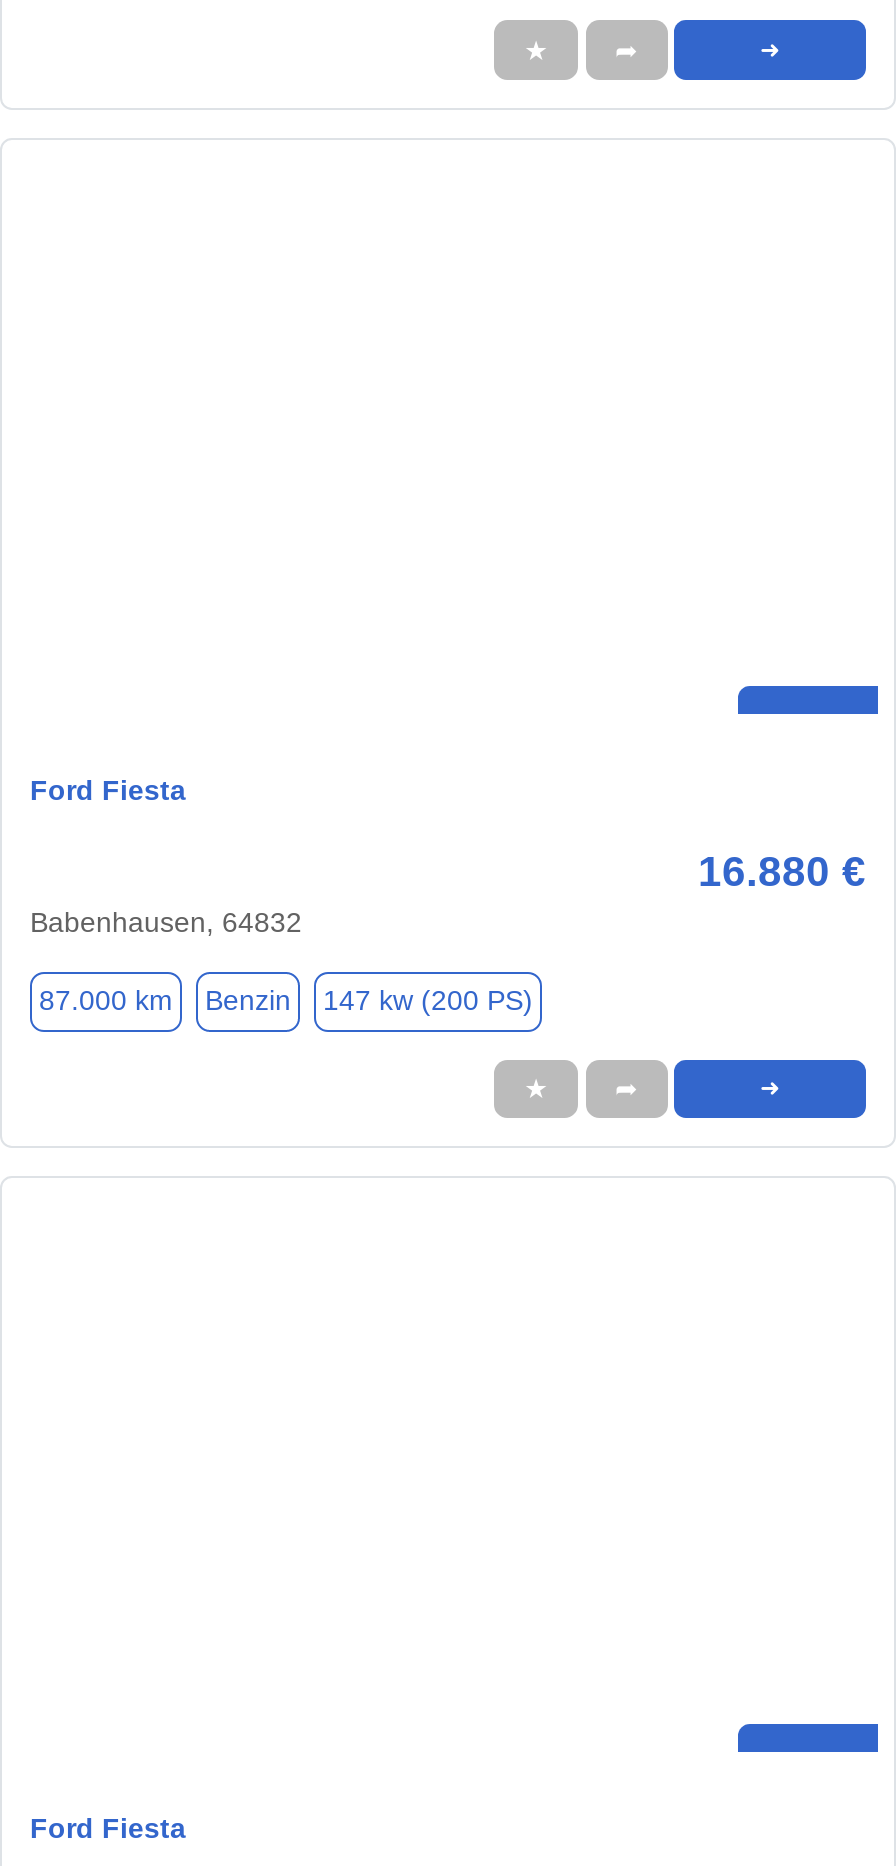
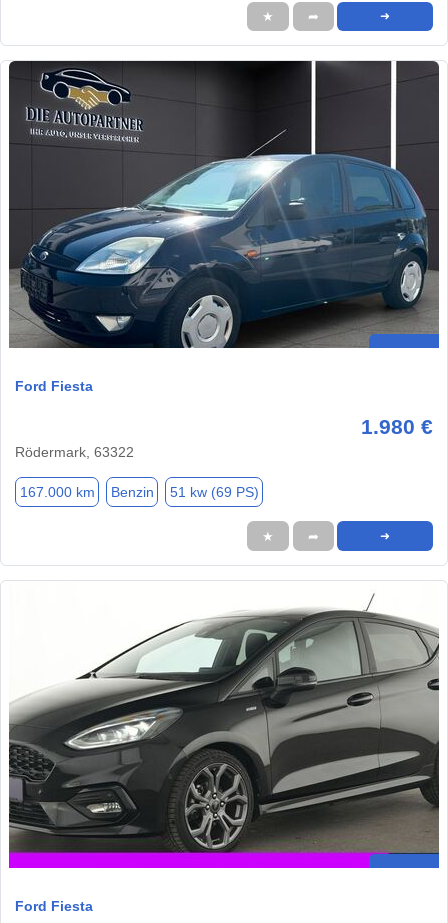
none -> [8,60,440,349] [image]
[30,848,866,938] 16.880 € | Babenhausen, 64832 -> [15,415,433,460] 1.980 € | Rödermark, 63322
[39,985,173,1017] 87.000 km -> [19,484,94,500] 167.000 km
[323,985,533,1017] 147 kw (200 PS) -> [169,484,258,500] 51 kw (69 PS)
none -> [8,593,440,869] [image]

